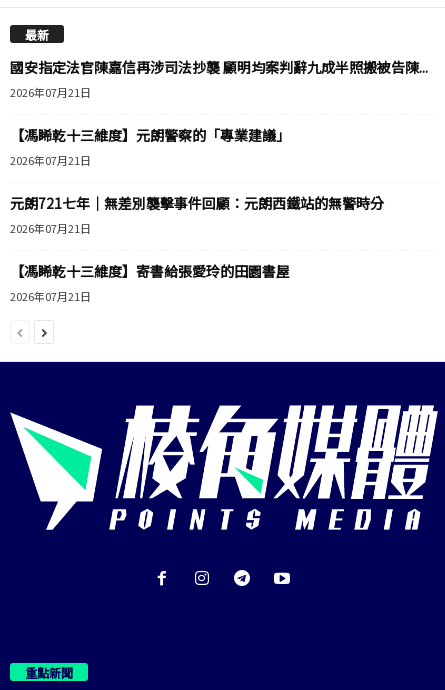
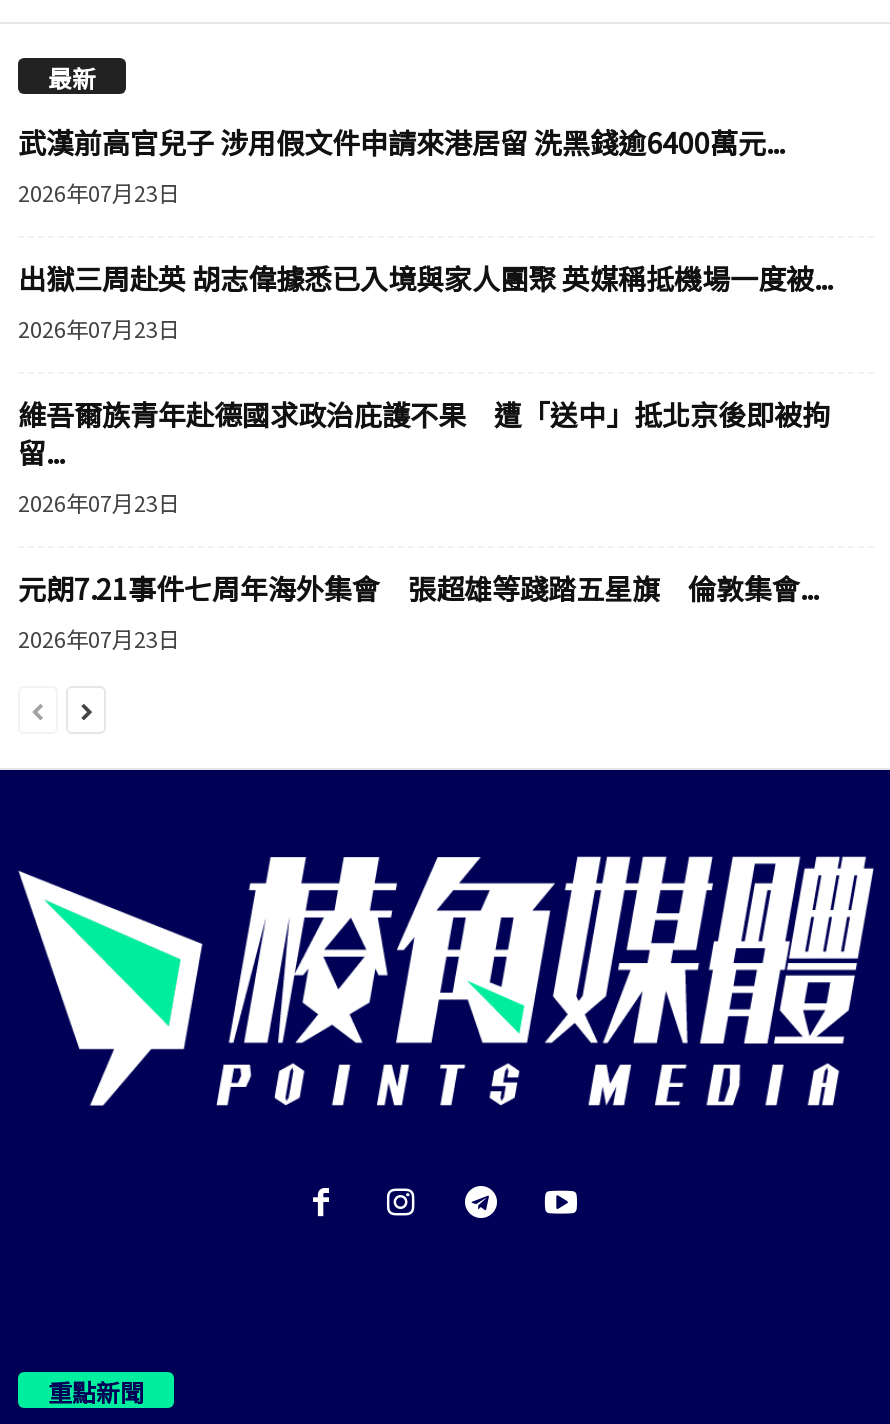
[10,57,428,100] 國安指定法官陳嘉信再涉司法抄襲 顧明均案判辭九成半照搬被告陳... | 2026年07月21日 -> [18,123,784,209] 武漢前高官兒子 涉用假文件申請來港居留 洗黑錢逾6400萬元... | 2026年07月23日
[10,125,290,168] 【馮睎乾十三維度】元朗警察的「專業建議」 | 2026年07月21日 -> [18,259,832,345] 出獄三周赴英 胡志偉據悉已入境與家人團聚 英媒稱抵機場一度被... | 2026年07月23日
[10,193,384,236] 元朗721七年｜無差別襲擊事件回顧：元朗西鐵站的無警時分 | 2026年07月21日 -> [18,395,830,519] 維吾爾族青年赴德國求政治庇護不果 遭「送中」抵北京後即被拘 | 留... | 2026年07月23日
[10,261,290,304] 【馮睎乾十三維度】寄書給張愛玲的田園書屋 | 2026年07月21日 -> [18,569,818,655] 元朗7.21事件七周年海外集會 張超雄等踐踏五星旗 倫敦集會... | 2026年07月23日

